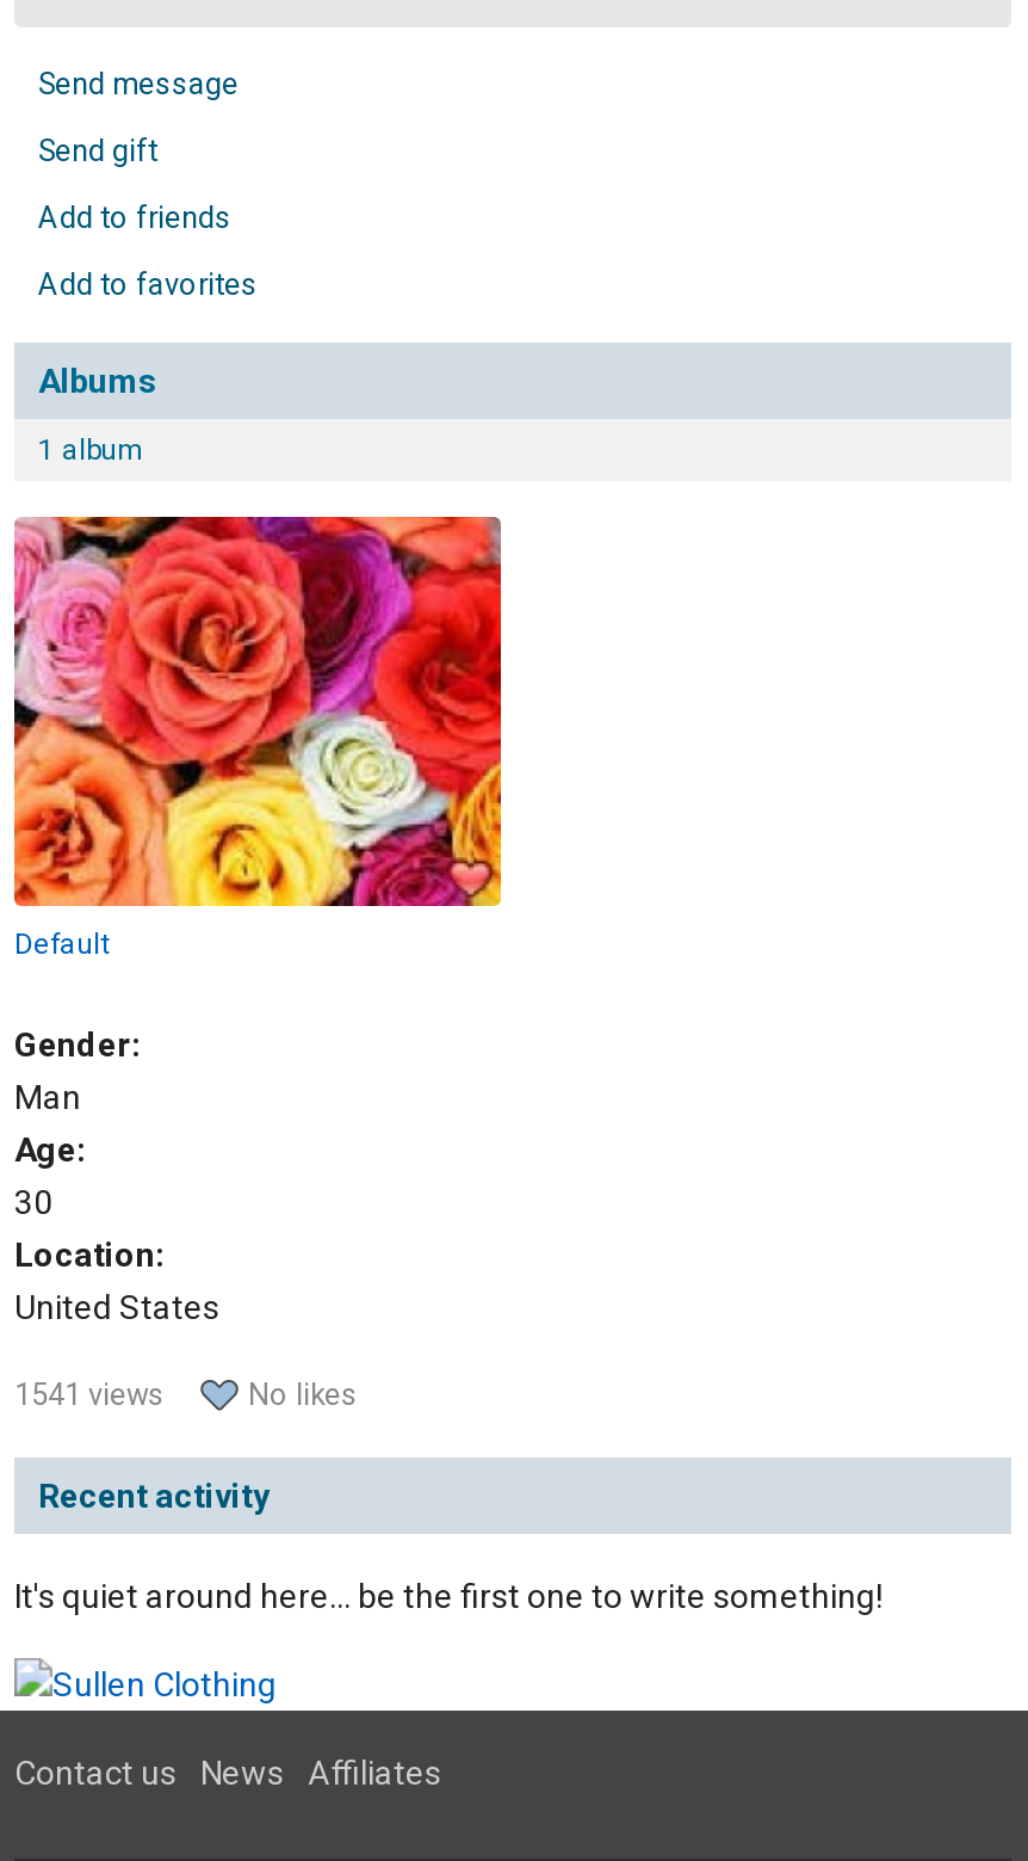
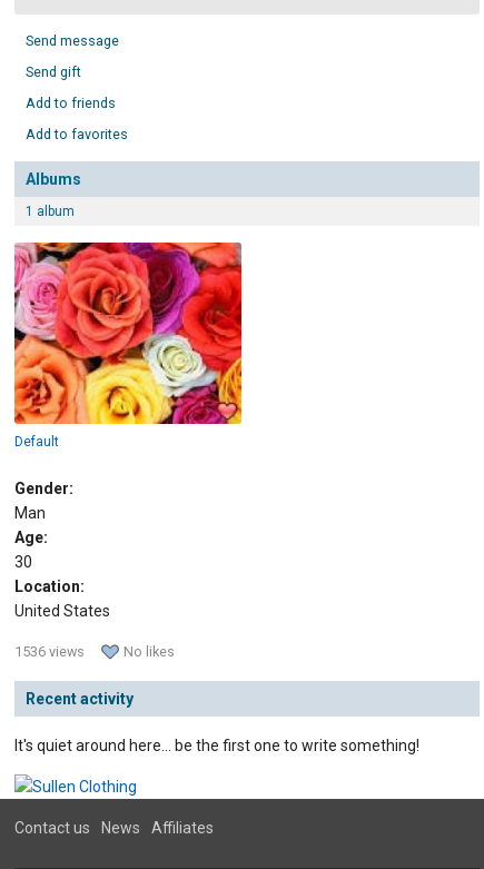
[14,1377,165,1413] 1541 views -> [14,643,85,660] 1536 views

